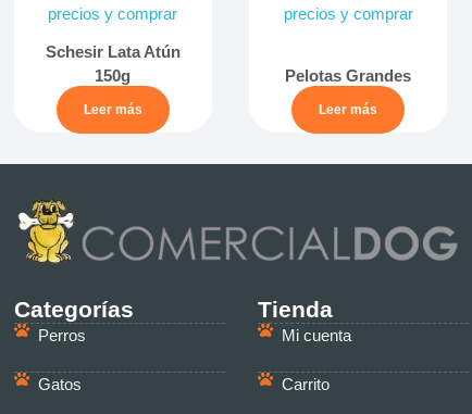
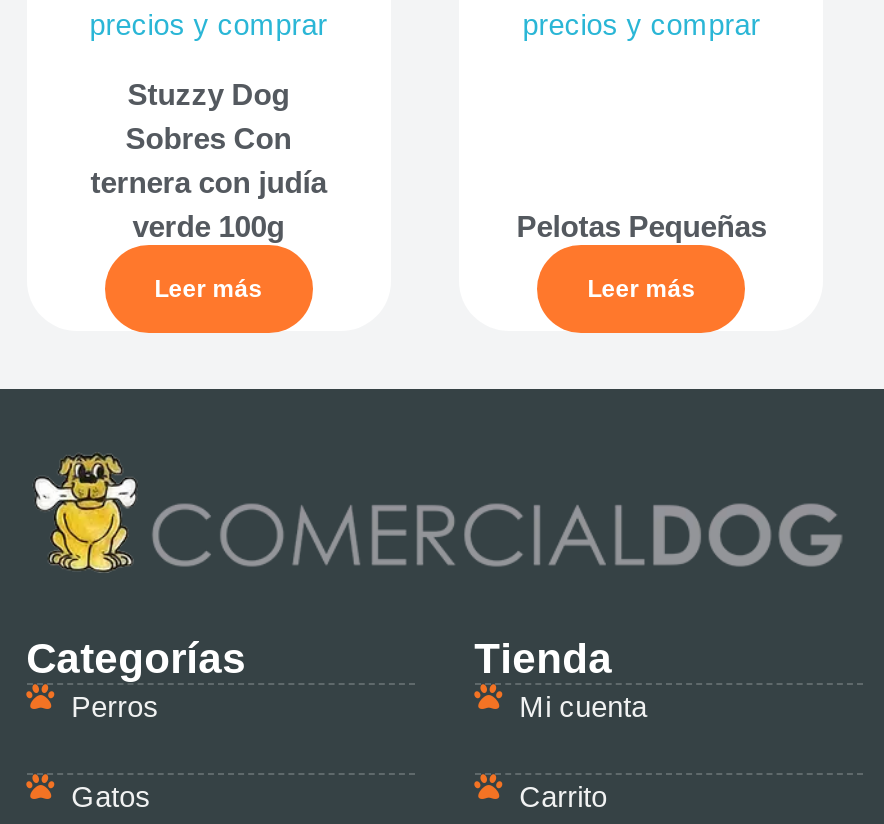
[45,42,180,84] Schesir Lata Atún | 150g -> [91,76,327,242] Stuzzy Dog | Sobres Con | ternera con judía | verde 100g
[285,66,411,84] Pelotas Grandes -> [516,208,766,242] Pelotas Pequeñas

